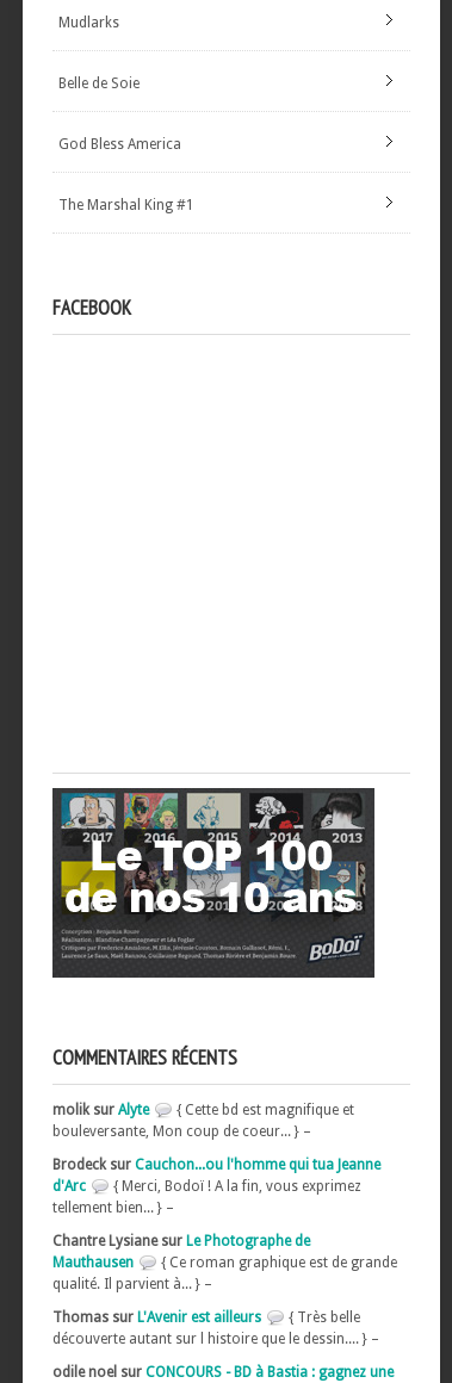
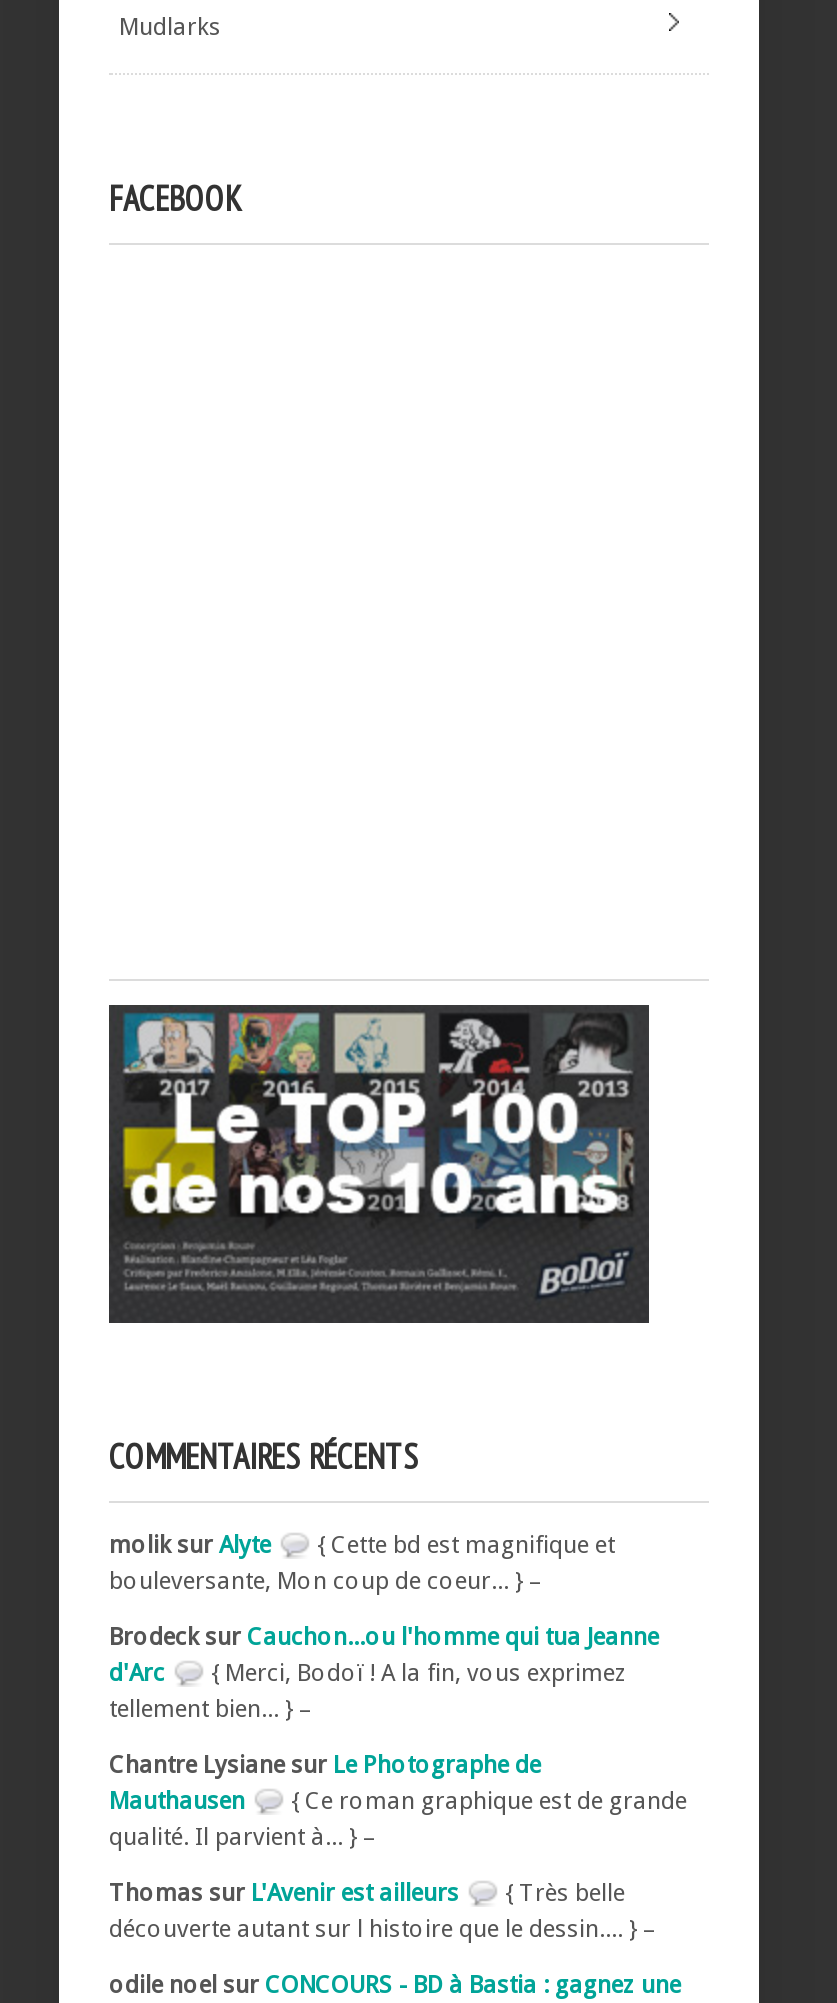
[58,75,140,92] Belle de Soie -> none
[58,136,181,152] God Bless America -> none
[58,196,194,213] The Marshal King #1 -> none

